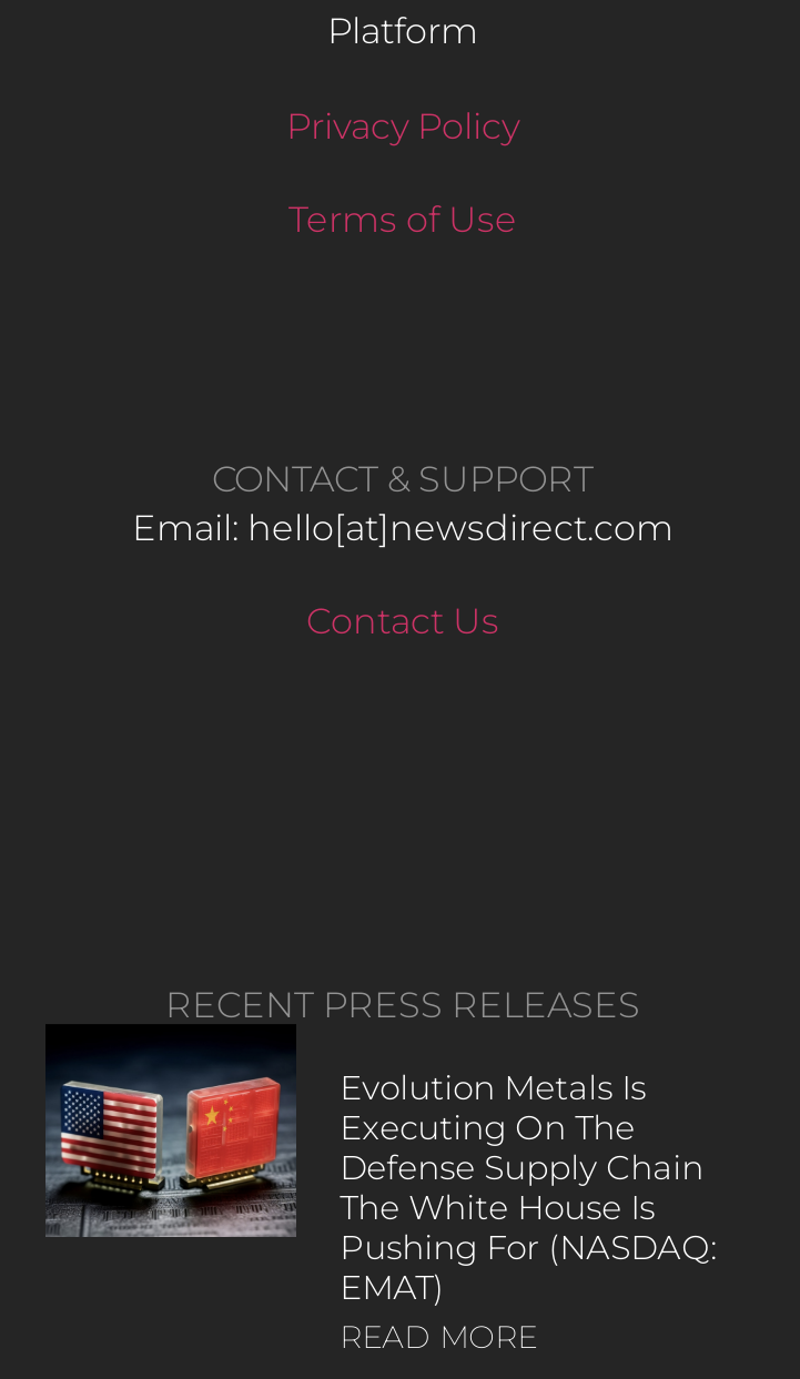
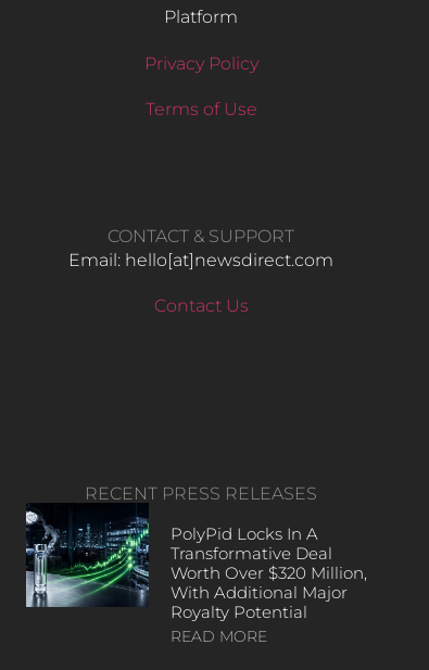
[43,1026,717,1309] [image] | Evolution Metals Is | Executing On The | Defense Supply Chain | The White House Is | Pushing For (NASDAQ: | EMAT) -> [25,507,367,623] [image] | PolyPid Locks In A | Transformative Deal | Worth Over $320 Million, | With Additional Major | Royalty Potential

